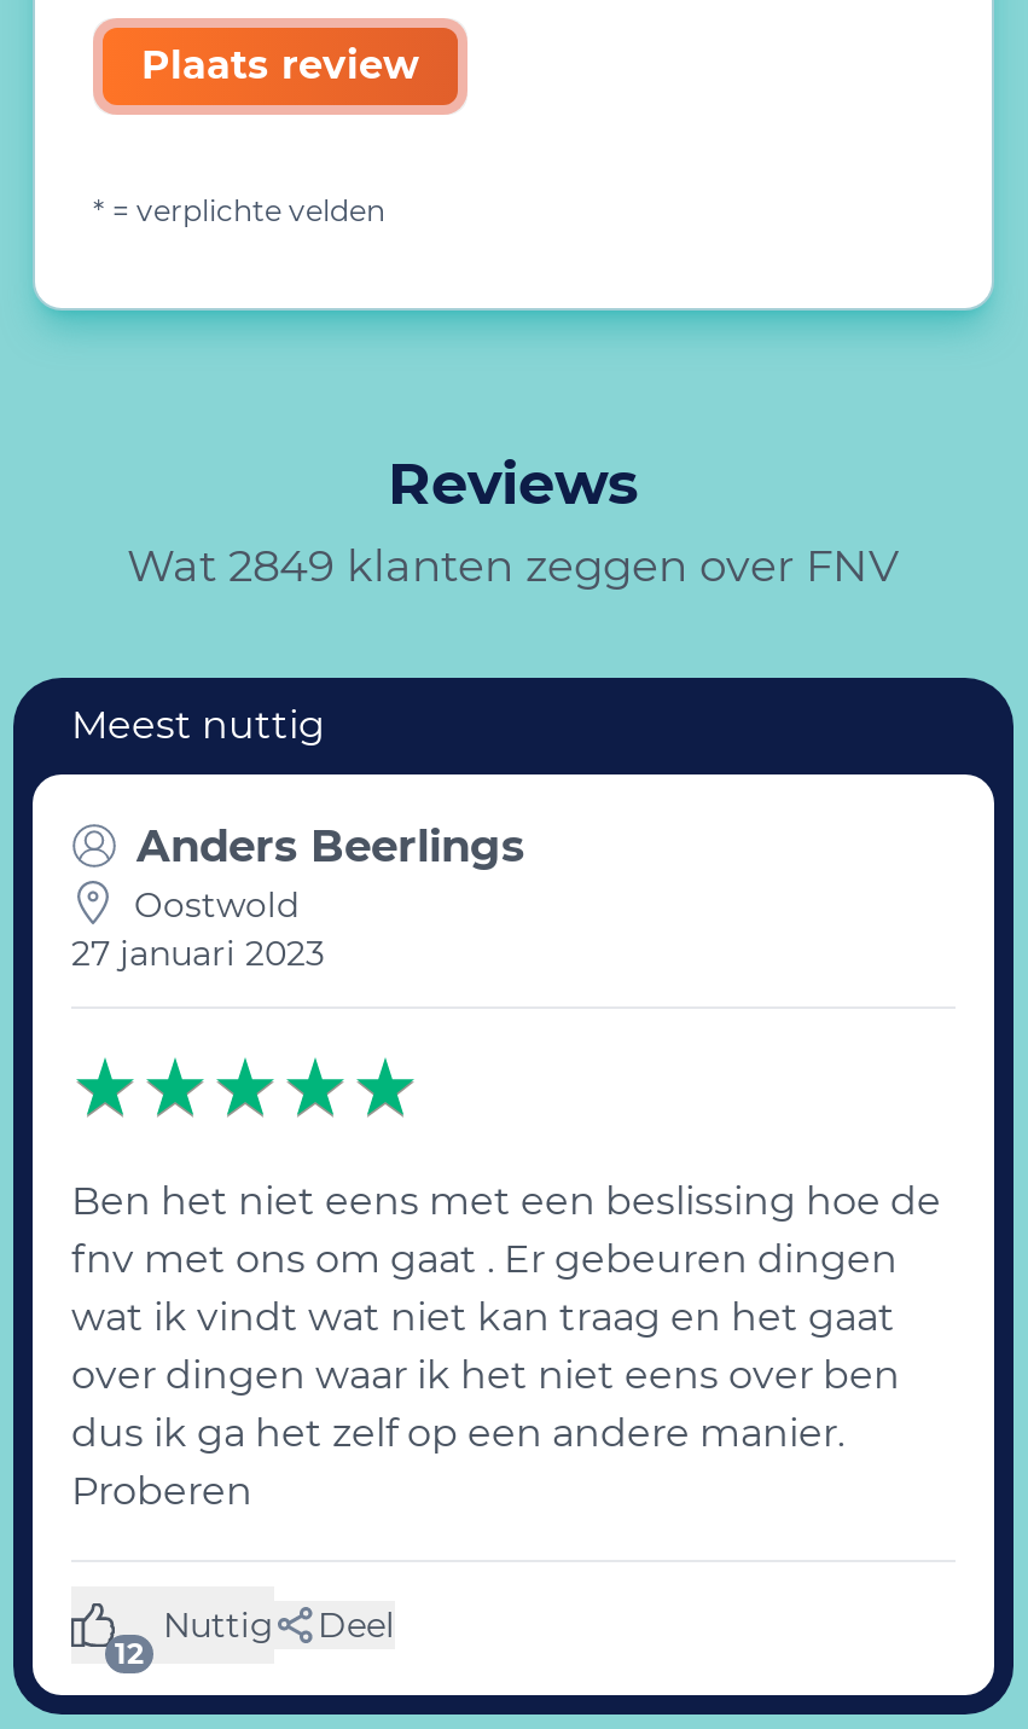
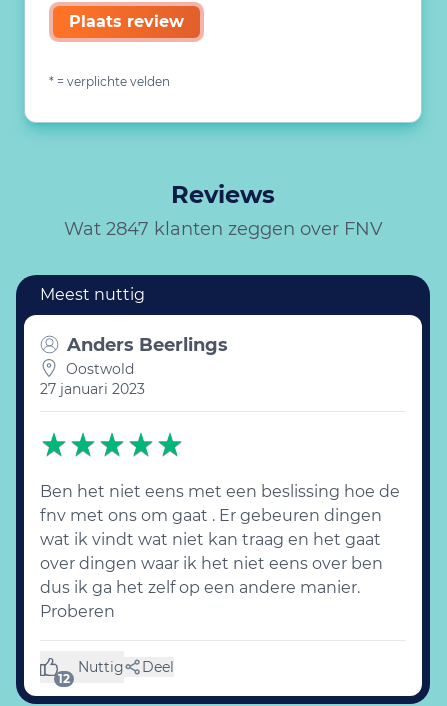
[127,540,900,593] Wat 2849 klanten zeggen over FNV -> [63,218,382,240] Wat 2847 klanten zeggen over FNV

